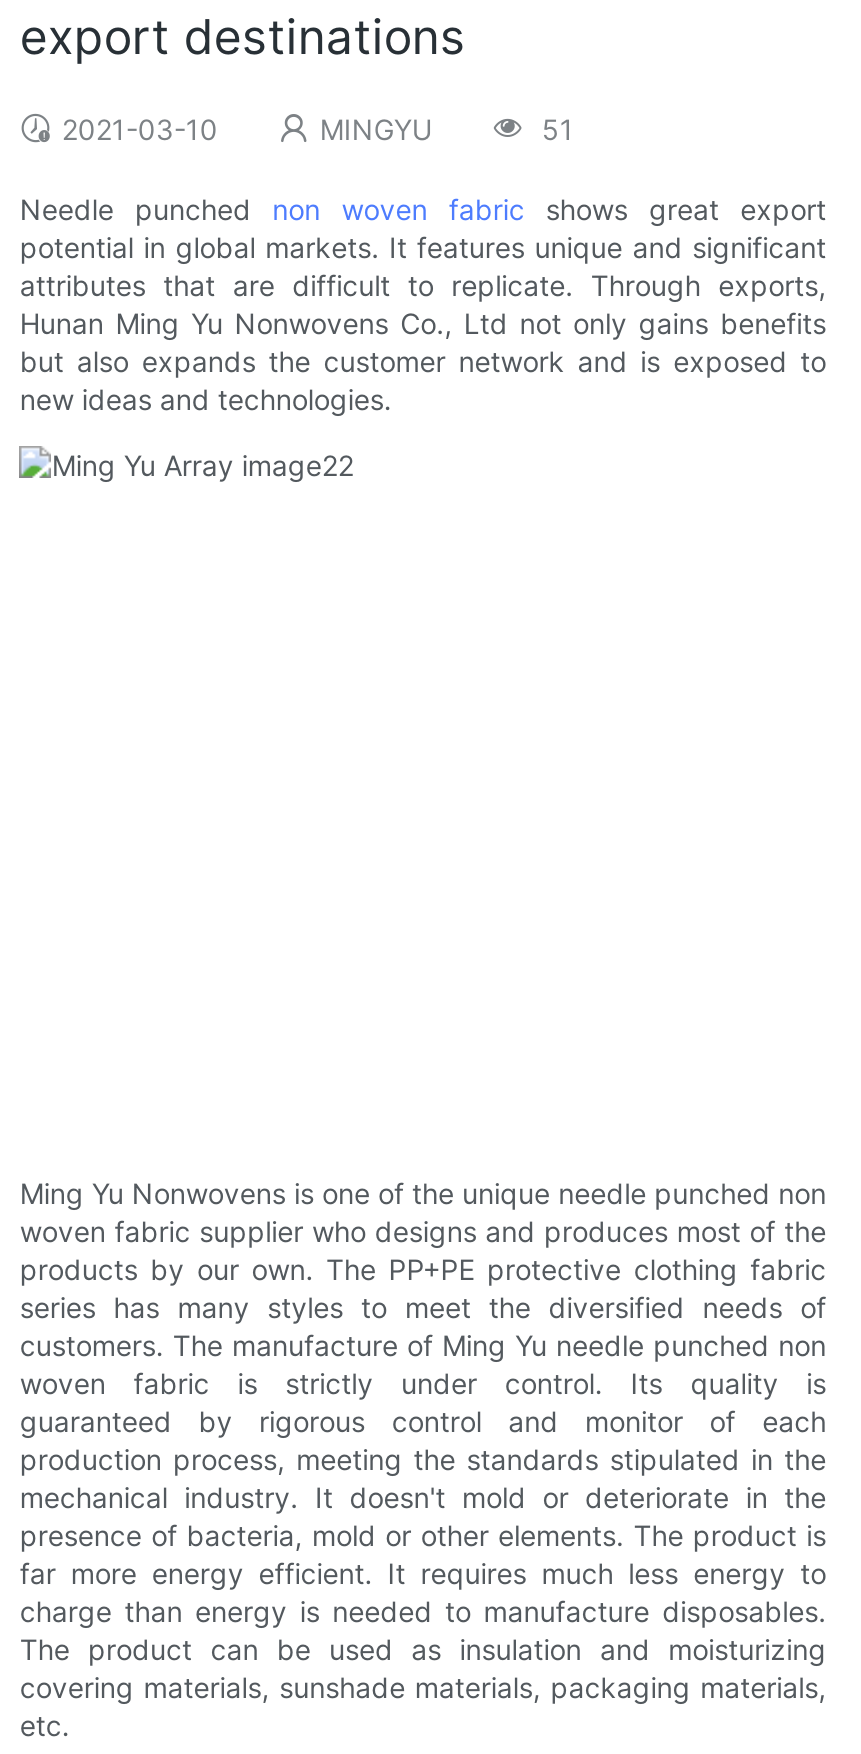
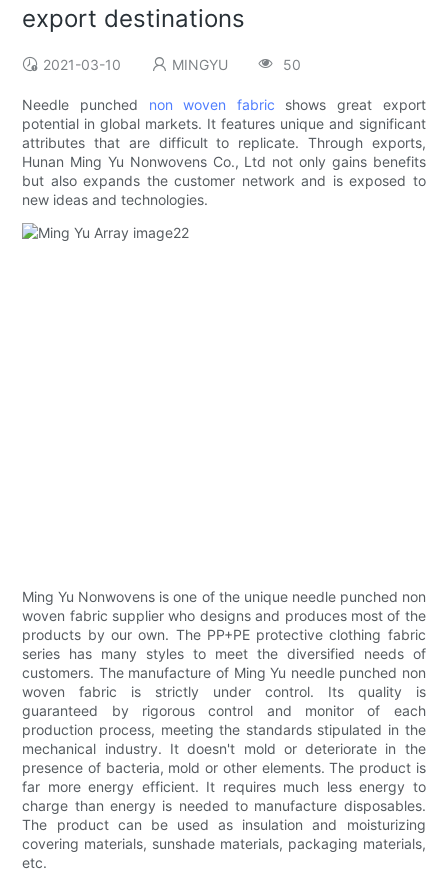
[542,113,574,147] 51 -> [283,56,301,73] 50

